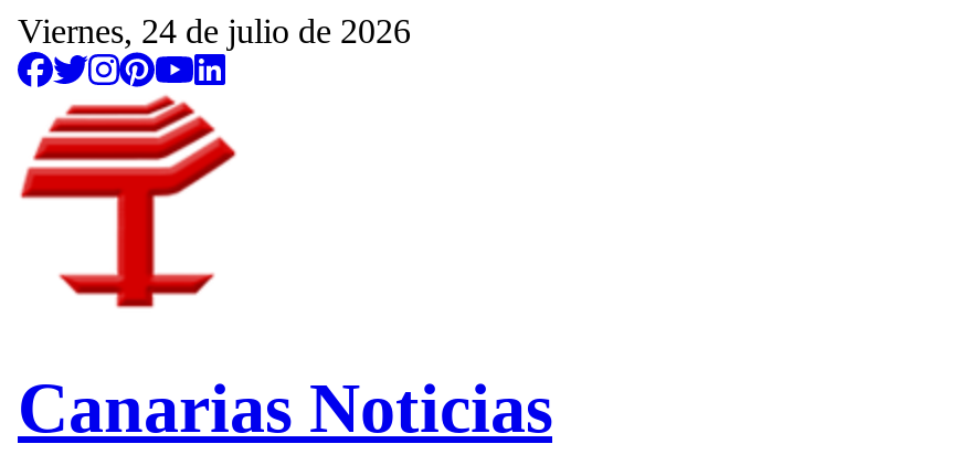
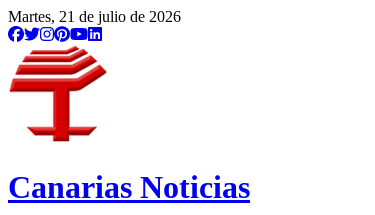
[18,12,411,50] Viernes, 24 de julio de 2026 -> [8,8,181,25] Martes, 21 de julio de 2026

